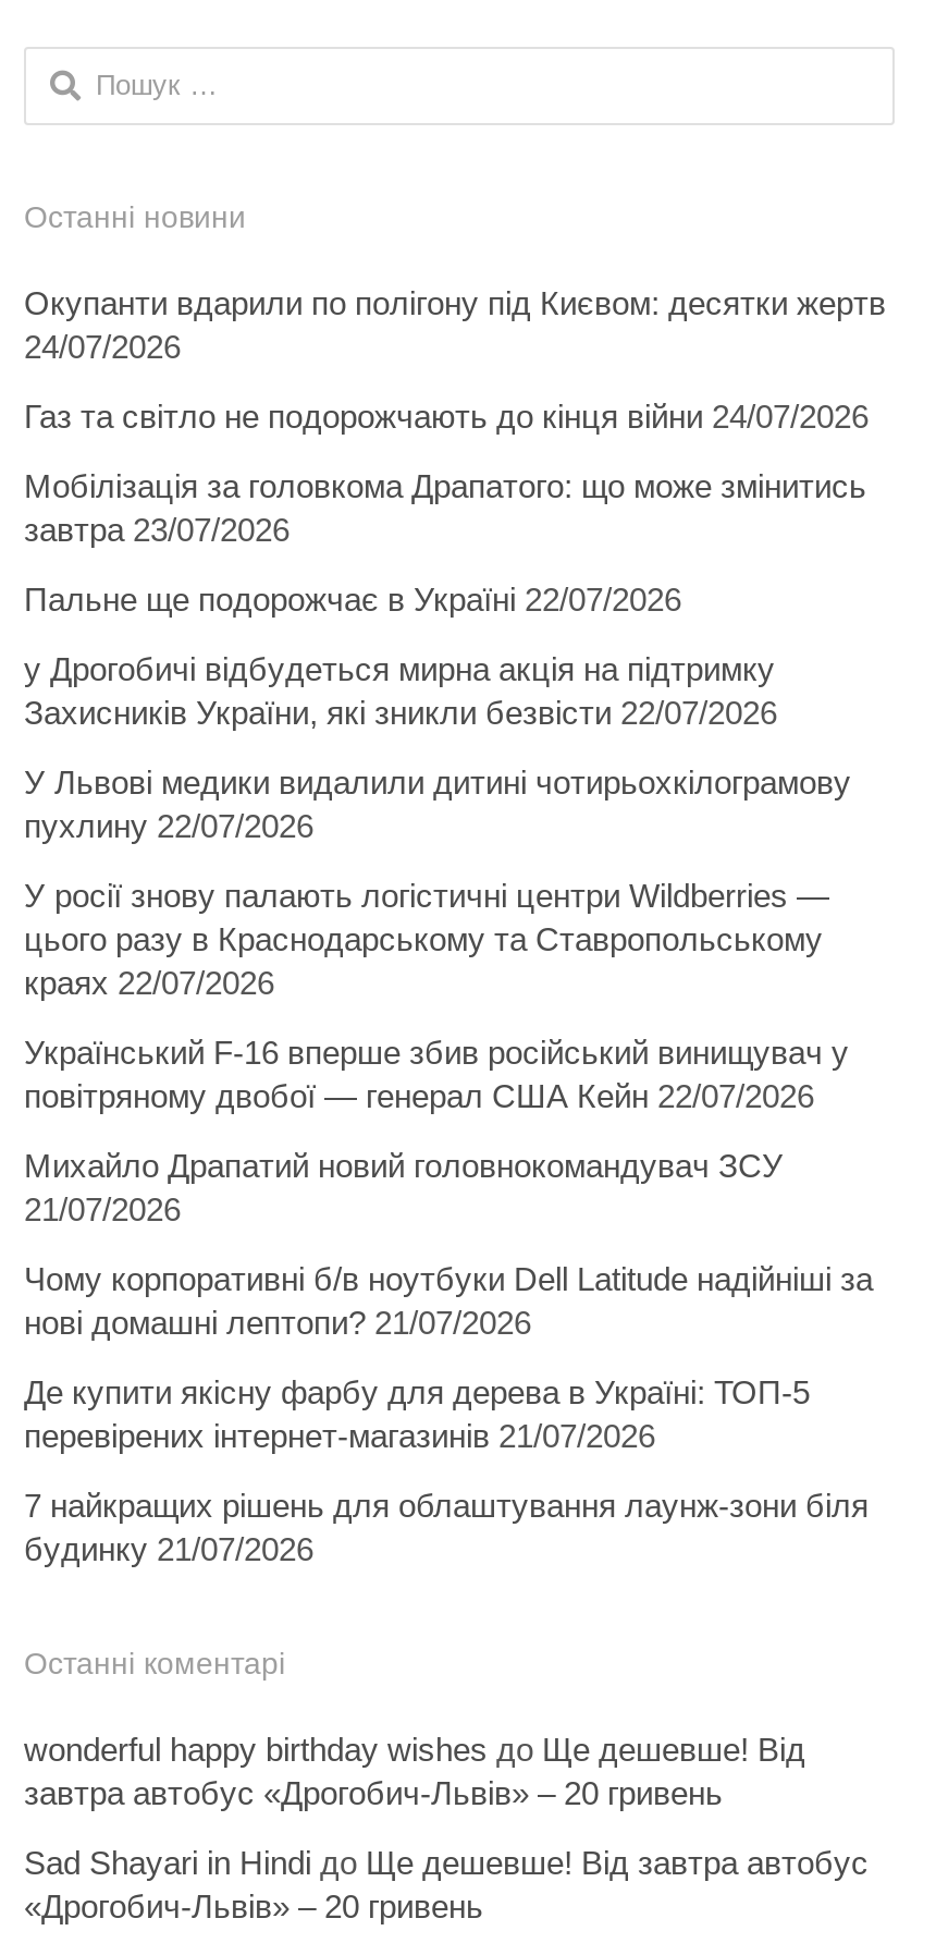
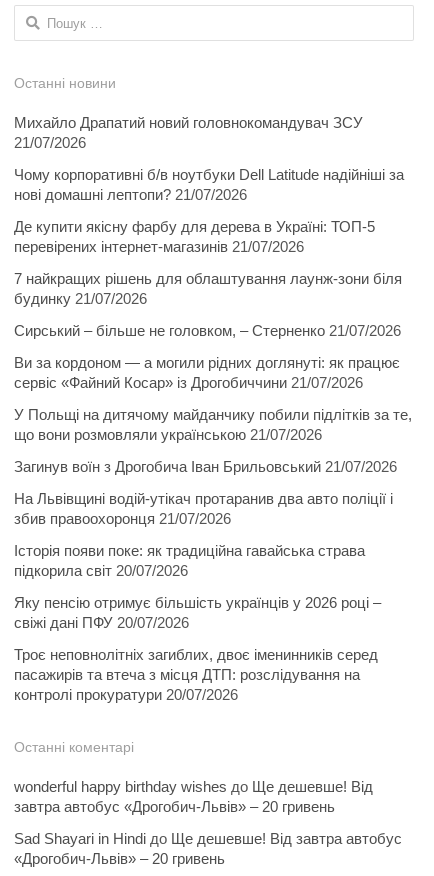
[24,284,886,1114] Окупанти вдарили по полігону під Києвом: десятки жертв | 24/07/2026 | Газ та світло не подорожчають до кінця війни 24/07/2026 | Мобілізація за головкома Драпатого: що може змінитись | завтра 23/07/2026 | Пальне ще подорожчає в Україні 22/07/2026 | у Дрогобичі відбудеться мирна акція на підтримку | Захисників України, які зникли безвісти 22/07/2026 | У Львові медики видалили дитині чотирьохкілограмову | пухлину 22/07/2026 | У росії знову палають логістичні центри Wildberries — | цього разу в Краснодарському та Ставропольському | краях 22/07/2026 | Український F-16 вперше збив російський винищувач у | повітряному двобої — генерал США Кейн 22/07/2026 -> none
moved [24,1146,873,1567] -> [14,114,404,307]: Михайло Драпатий новий головнокомандувач ЗСУ | 21/07/2026 | Чому корпоративні б/в ноутбуки Dell Latitude надійніші за | нові домашні лептопи? 21/07/2026 | Де купити якісну фарбу для дерева в Україні: ТОП-5 | перевірених інтернет-магазинів 21/07/2026 | 7 найкращих рішень для облаштування лаунж-зони біля | будинку 21/07/2026
none -> [14,322,412,703] Сирський – більше не головком, – Стерненко 21/07/2026 | Ви за кордоном — а могили рідних доглянуті: як працює | сервіс «Файний Косар» із Дрогобиччини 21/07/2026 | У Польщі на дитячому майданчику побили підлітків за те, | що вони розмовляли українською 21/07/2026 | Загинув воїн з Дрогобича Іван Брильовський 21/07/2026 | На Львівщині водій-утікач протаранив два авто поліції і | збив правоохоронця 21/07/2026 | Історія появи поке: як традиційна гавайська страва | підкорила світ 20/07/2026 | Яку пенсію отримує більшість українців у 2026 році – | свіжі дані ПФУ 20/07/2026 | Троє неповнолітніх загиблих, двоє іменинників серед | пасажирів та втеча з місця ДТП: розслідування на | контролі прокуратури 20/07/2026

